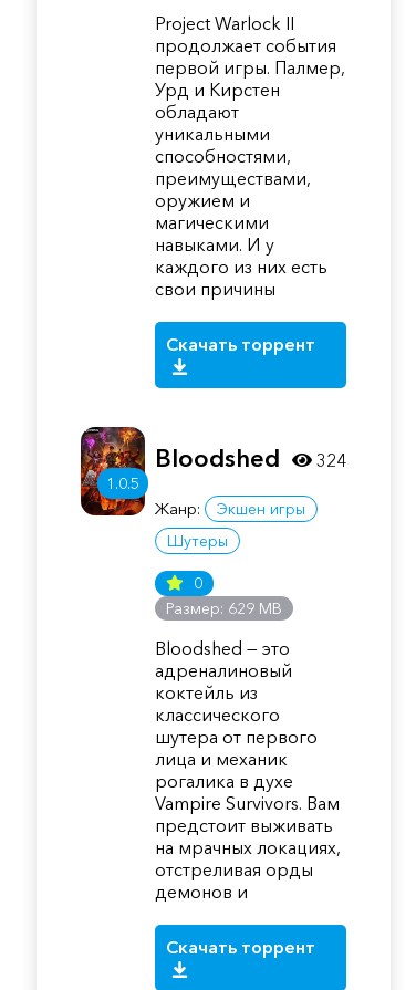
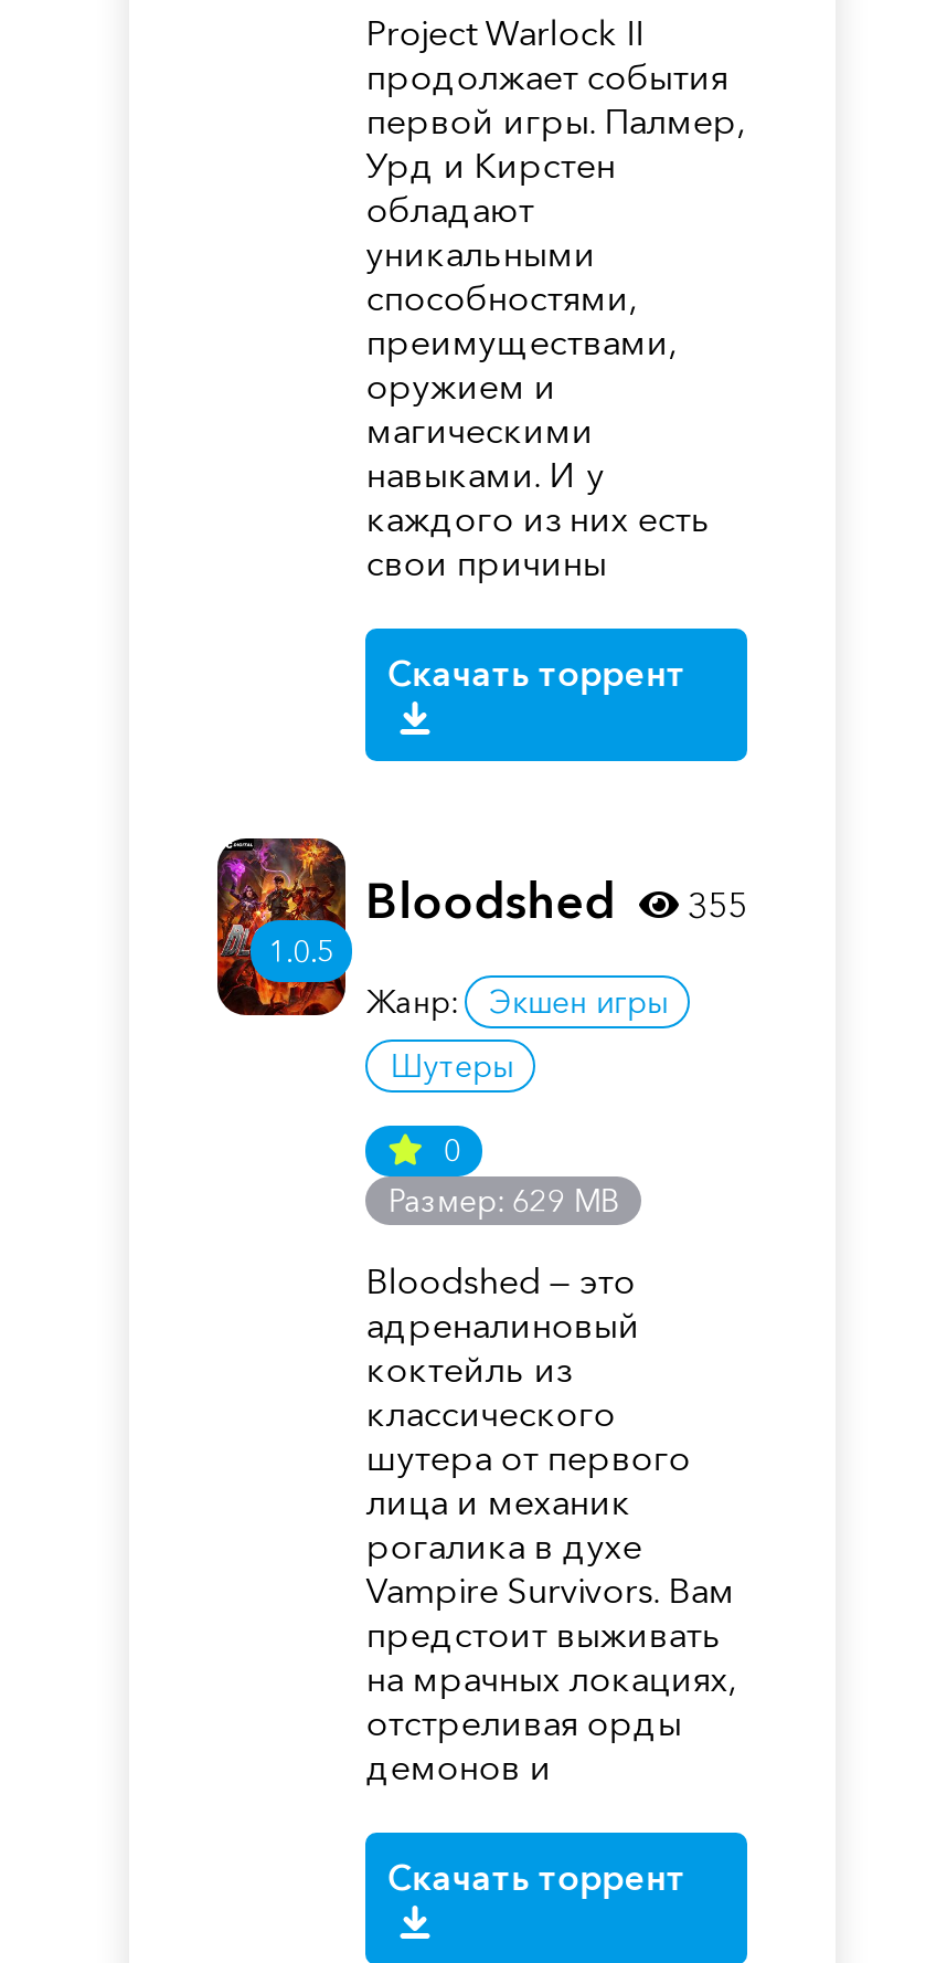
[155,444,346,473] Bloodshed 324 -> [366,872,747,931] Bloodshed 355

